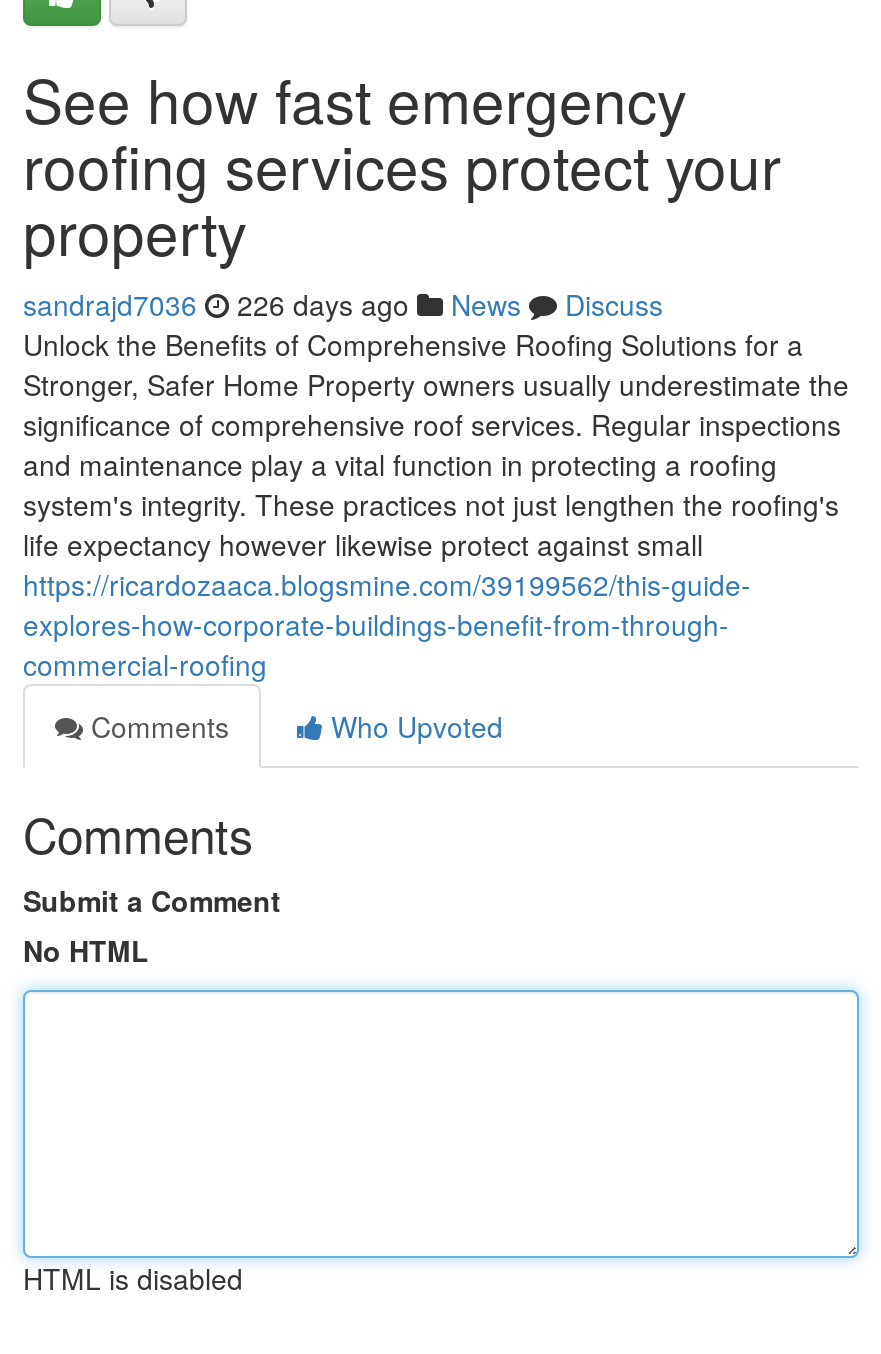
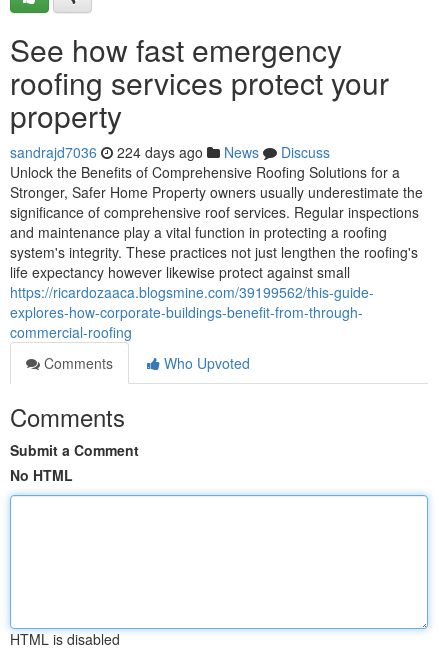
[23,284,663,324] sandrajd7036 226 days ago News Discuss -> [10,142,330,162] sandrajd7036 224 days ago News Discuss

